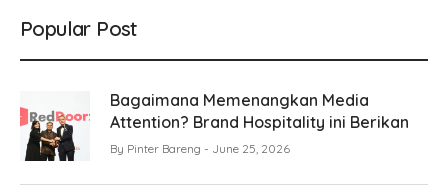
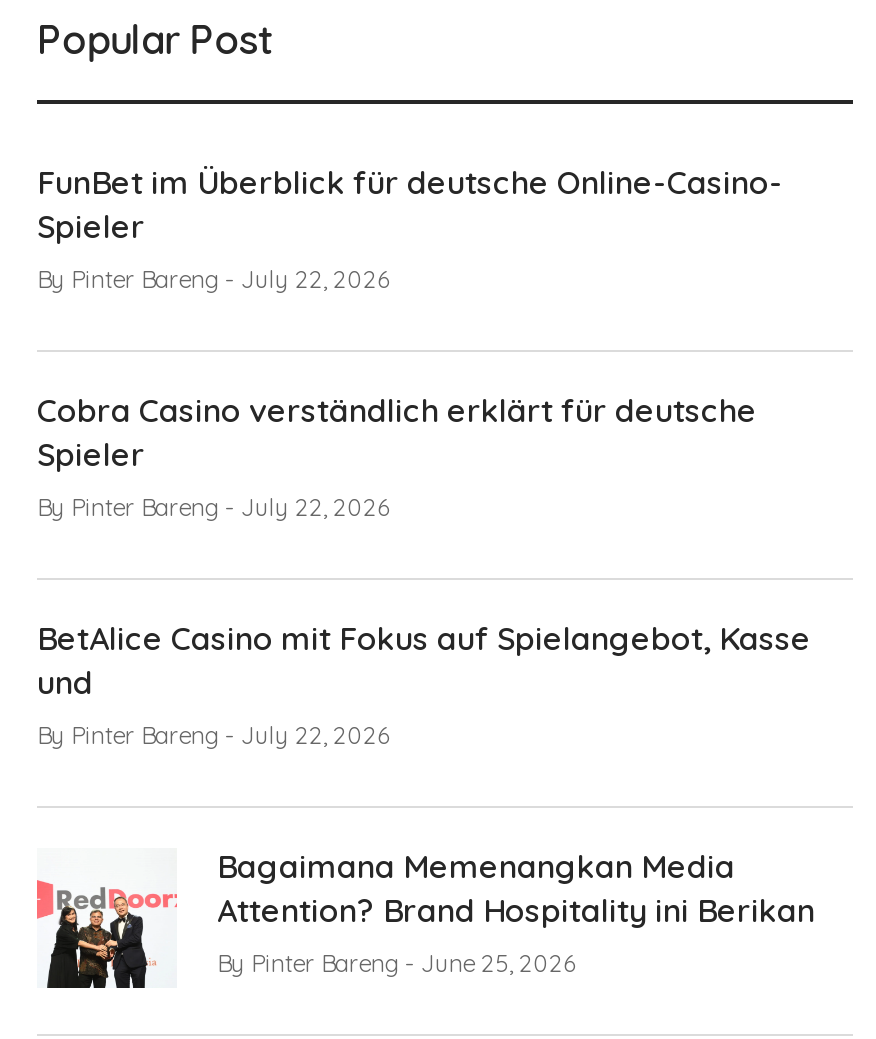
none -> [37,161,811,749] FunBet im Überblick für deutsche Online-Casino- | Spieler | By Pinter Bareng | July 22, 2026 | Cobra Casino verständlich erklärt für deutsche | Spieler | By Pinter Bareng | July 22, 2026 | BetAlice Casino mit Fokus auf Spielangebot, Kasse | und | By Pinter Bareng | July 22, 2026

